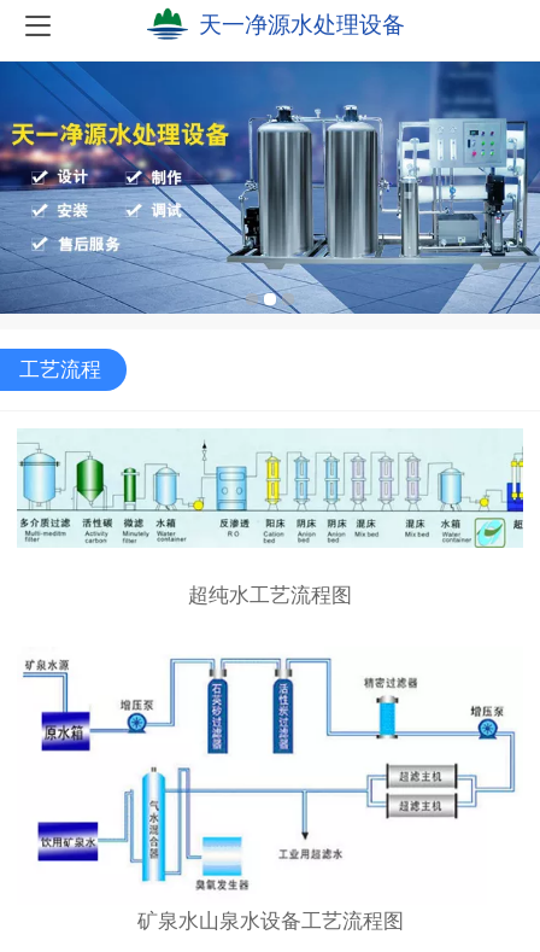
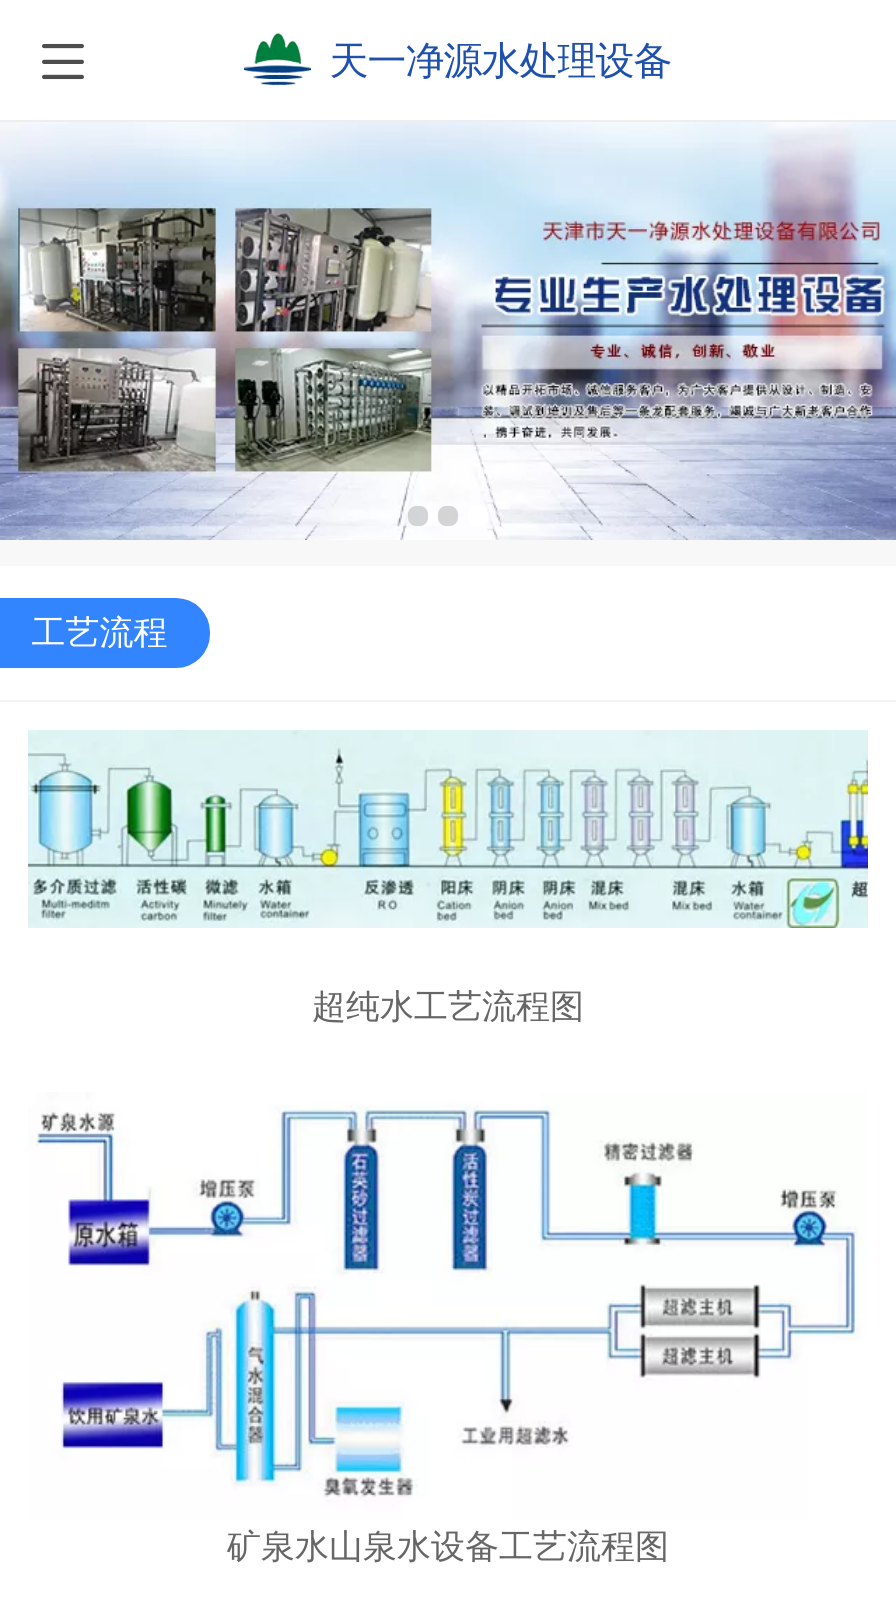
[4,60,536,315] [image] -> [6,122,890,540] [image]

